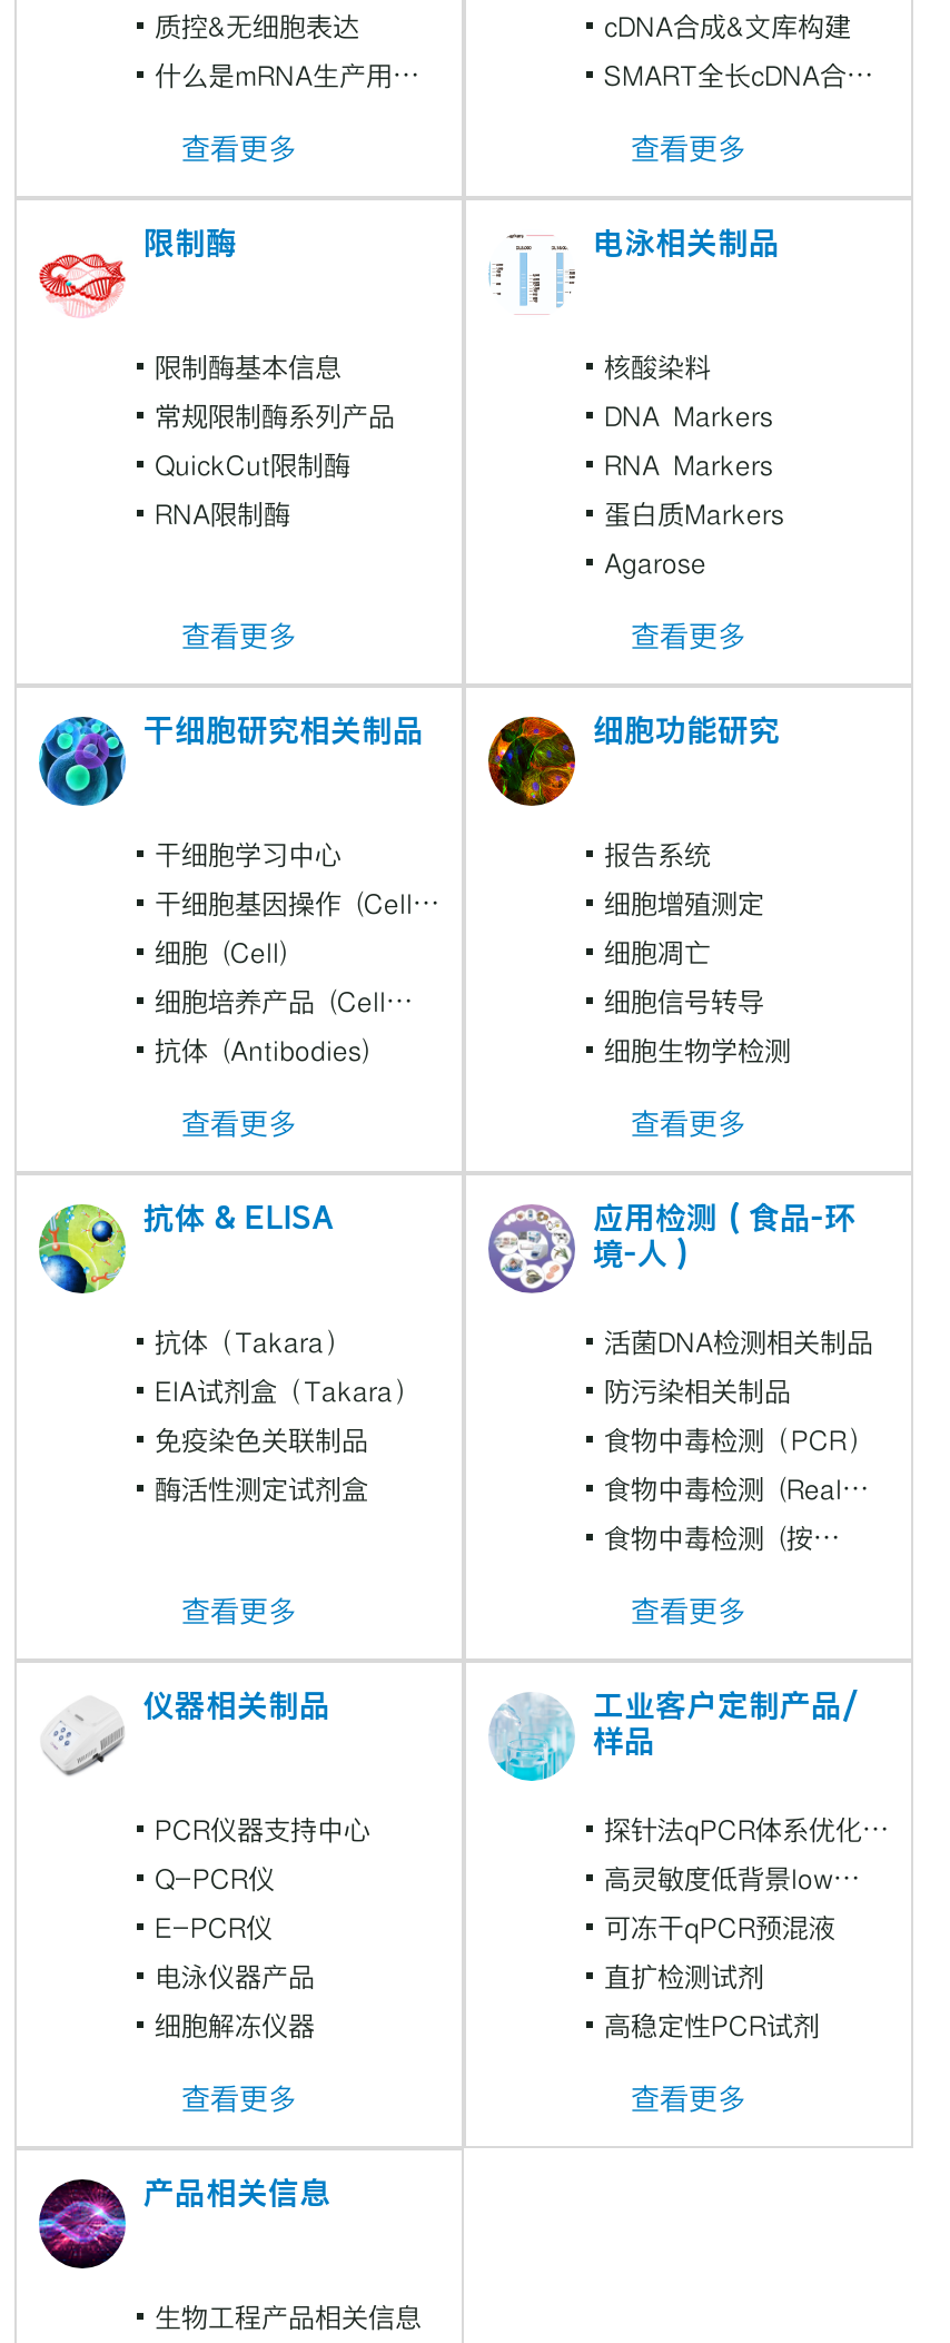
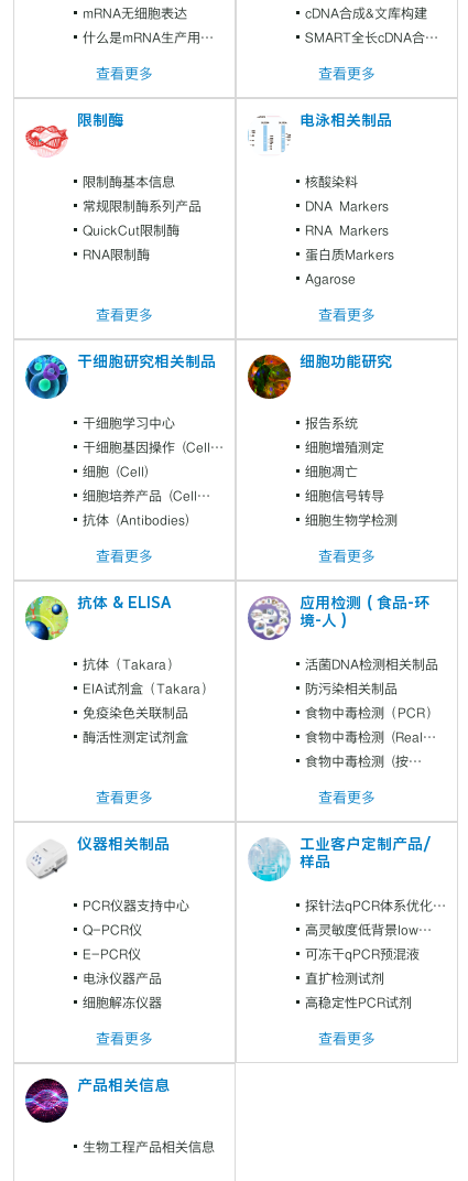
[155,8,359,41] 质控&无细胞表达 -> [83,4,187,20] mRNA无细胞表达

